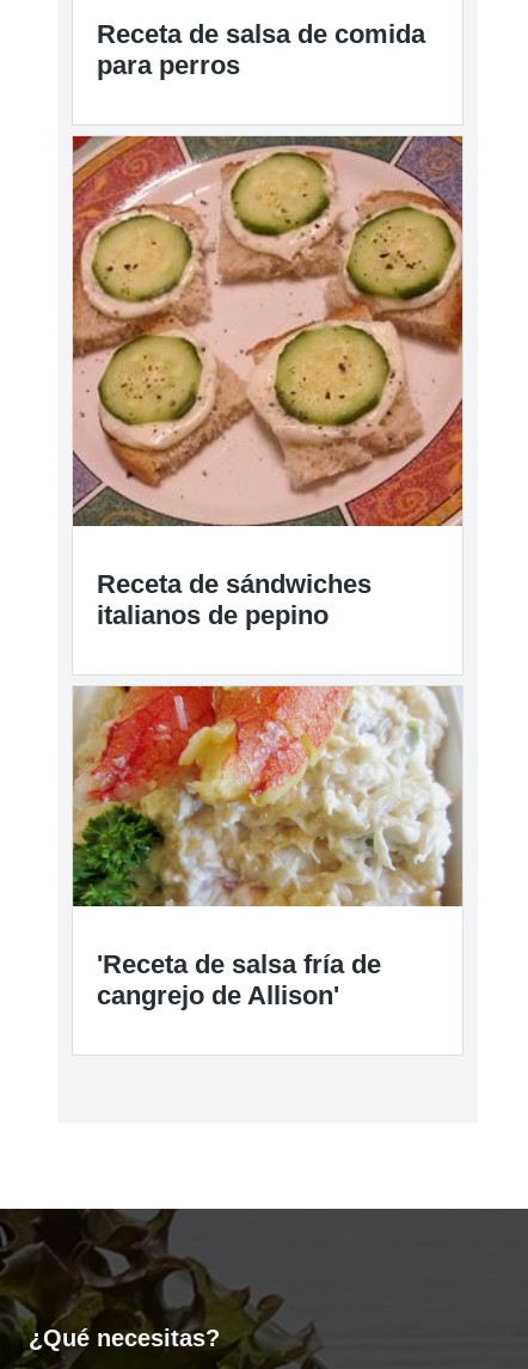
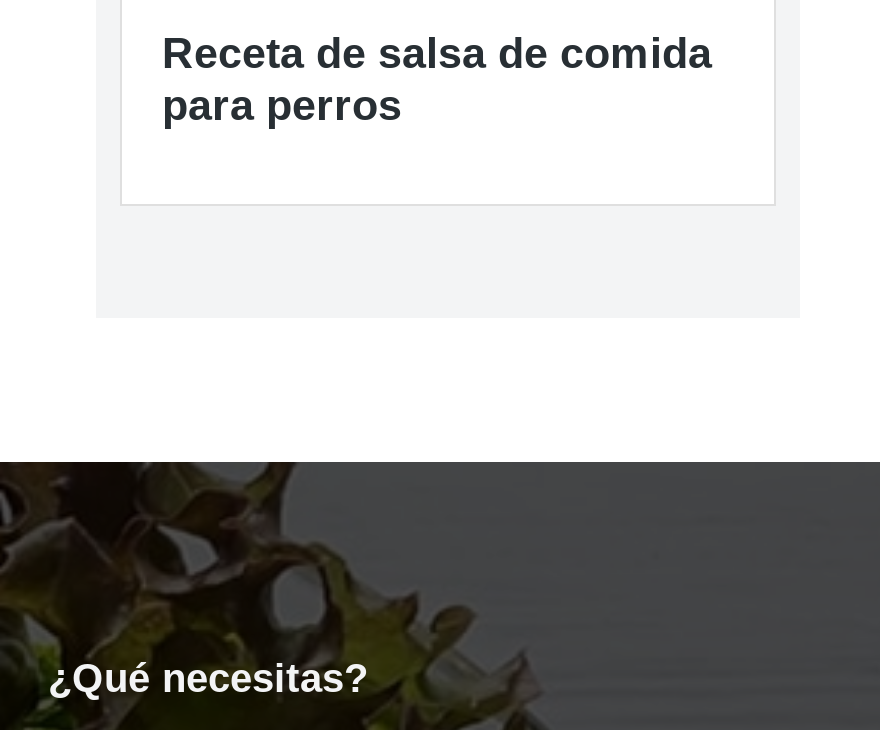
[72,135,463,631] [image] | Receta de sándwiches | italianos de pepino -> none
[72,684,463,1010] [image] | 'Receta de salsa fría de | cangrejo de Allison' -> none

